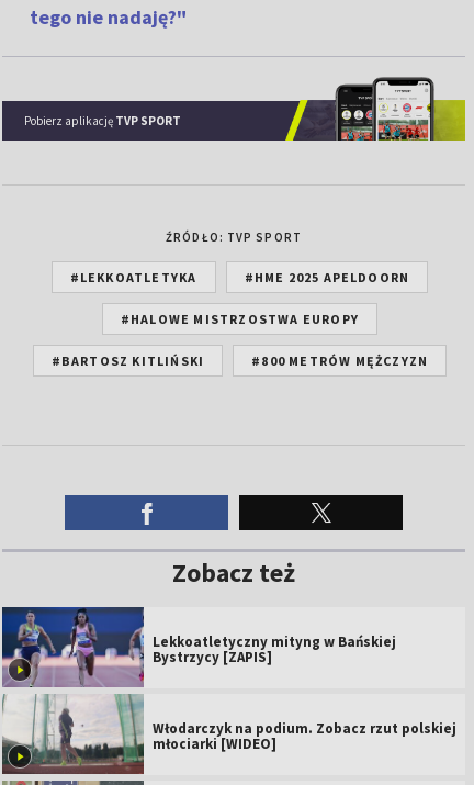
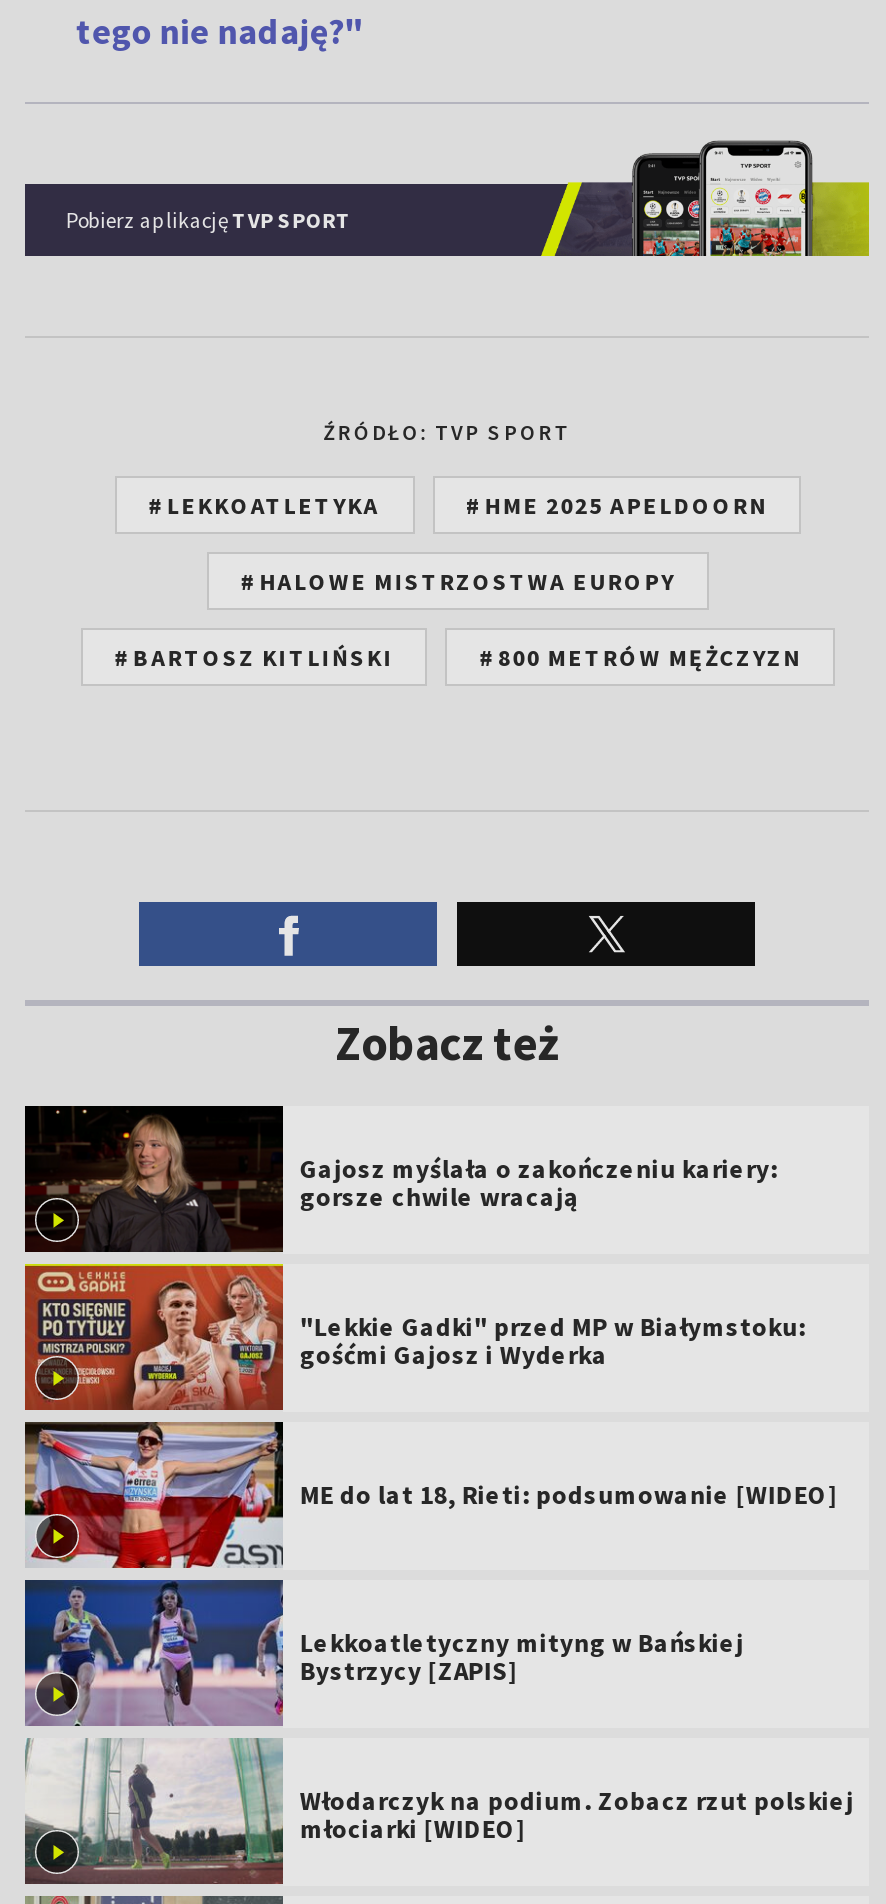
none -> [23,1104,778,1570] [image] | Gajosz myślała o zakończeniu kariery: | gorsze chwile wracają
none -> [300,1310,806,1372] "Lekkie Gadki" przed MP w Białymstoku: | gośćmi Gajosz i Wyderka
none -> [300,1478,838,1512] ME do lat 18, Rieti: podsumowanie [WIDEO]

